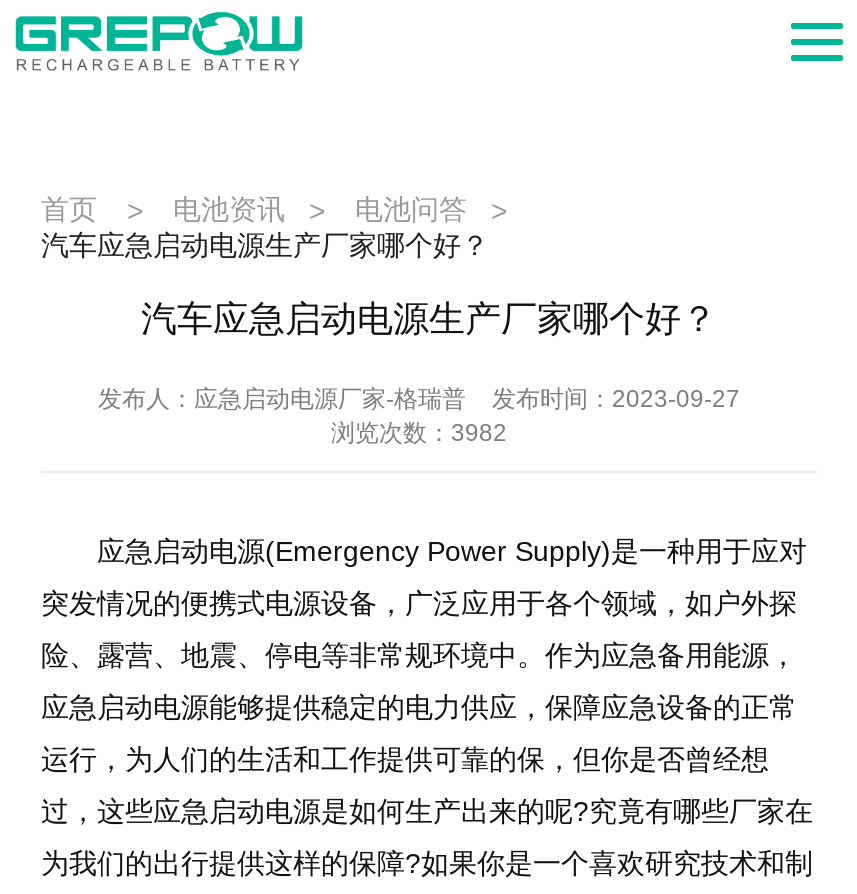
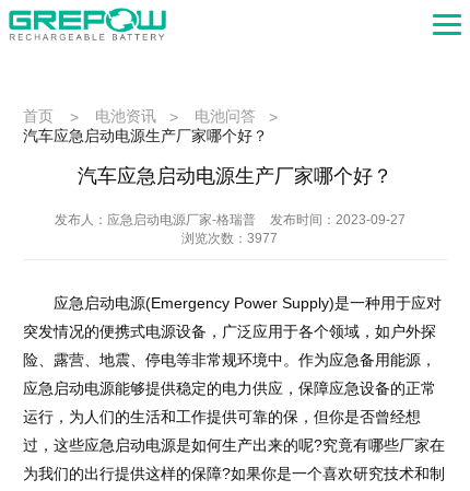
[331,419,507,447] 浏览次数：3982 -> [181,231,278,246] 浏览次数：3977

